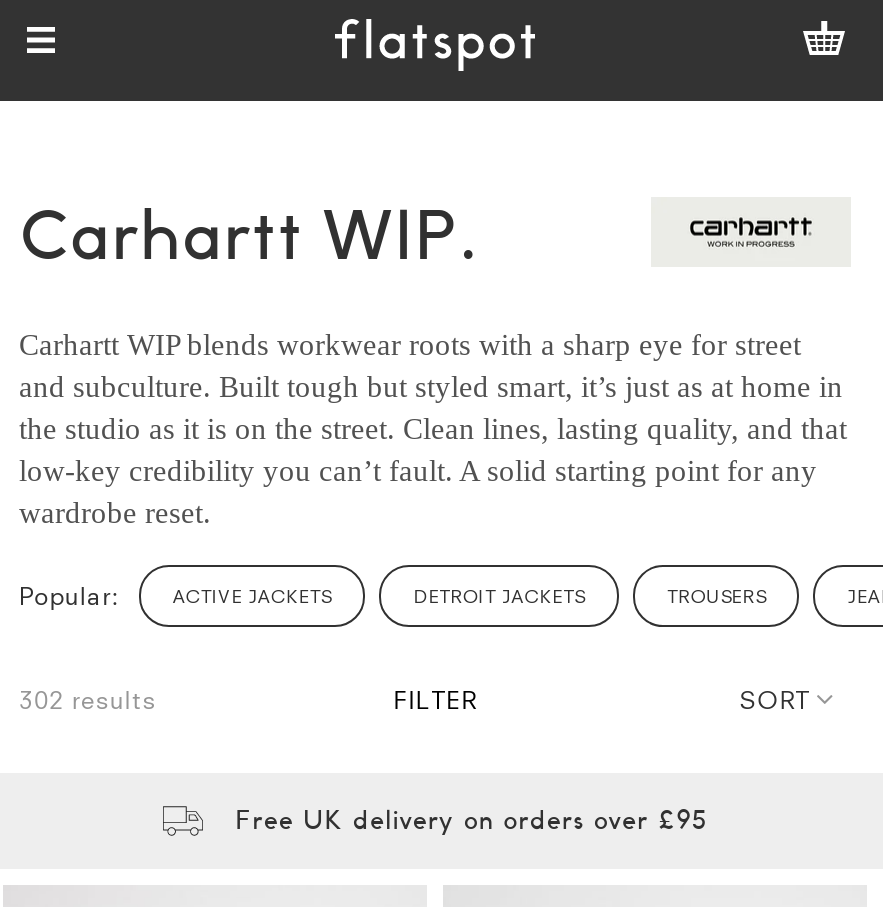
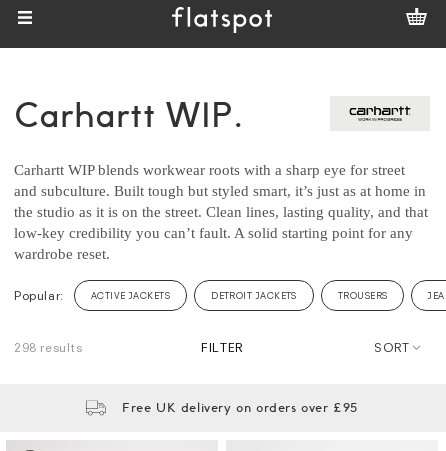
[19,685,156,715] 302 results -> [14,340,83,355] 298 results

